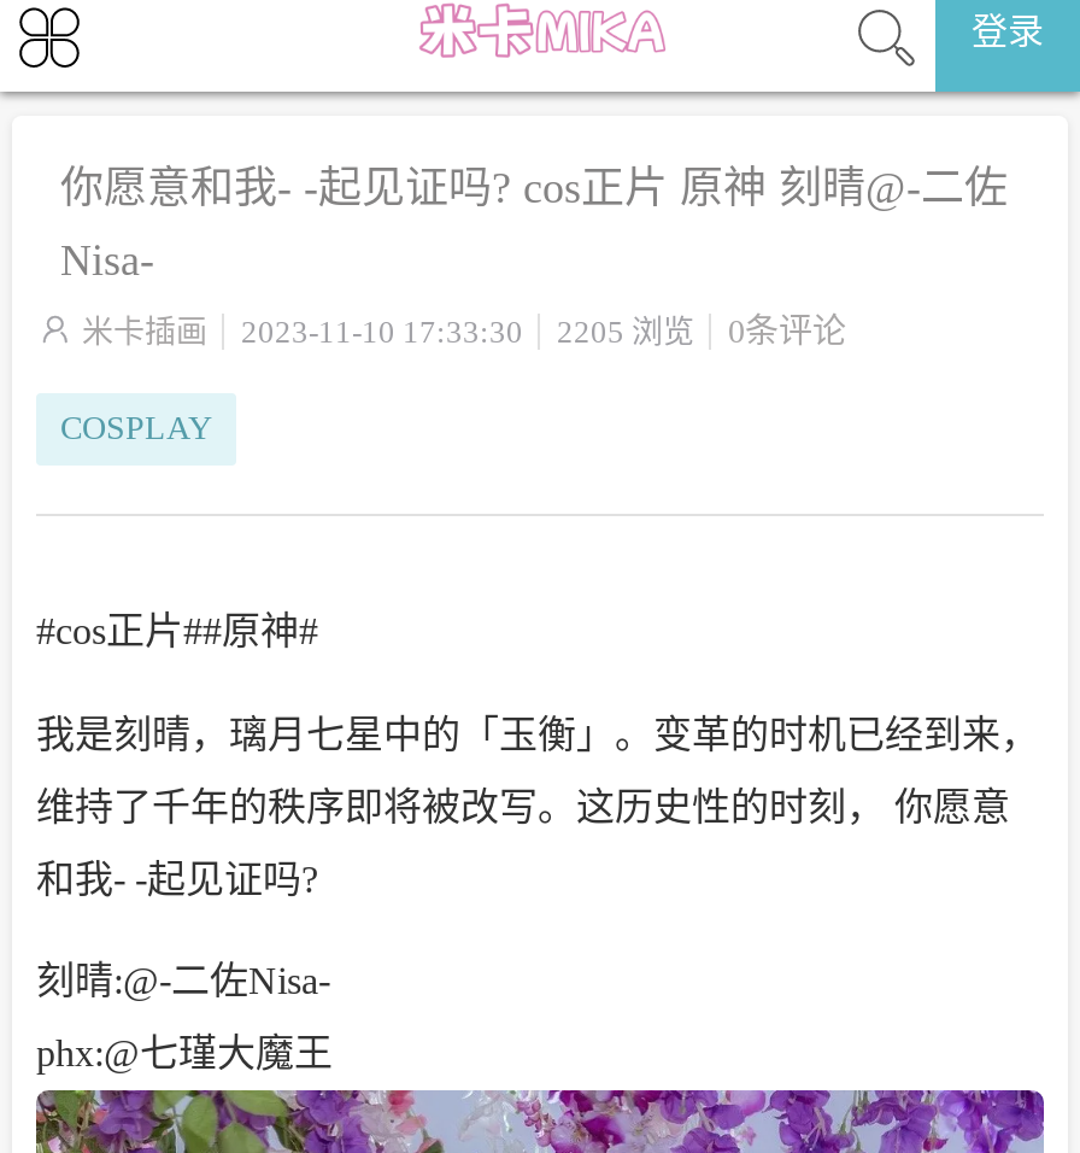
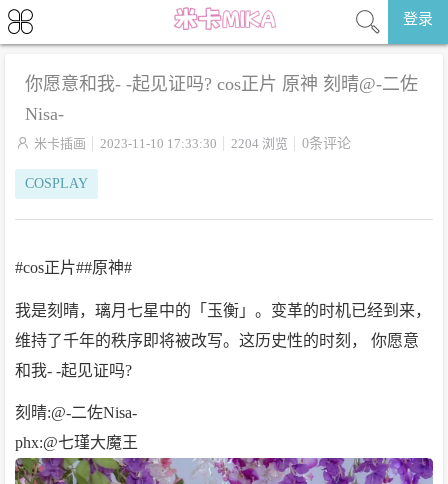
[557,314,694,350] 2205 浏览 -> [231,136,288,151] 2204 浏览

